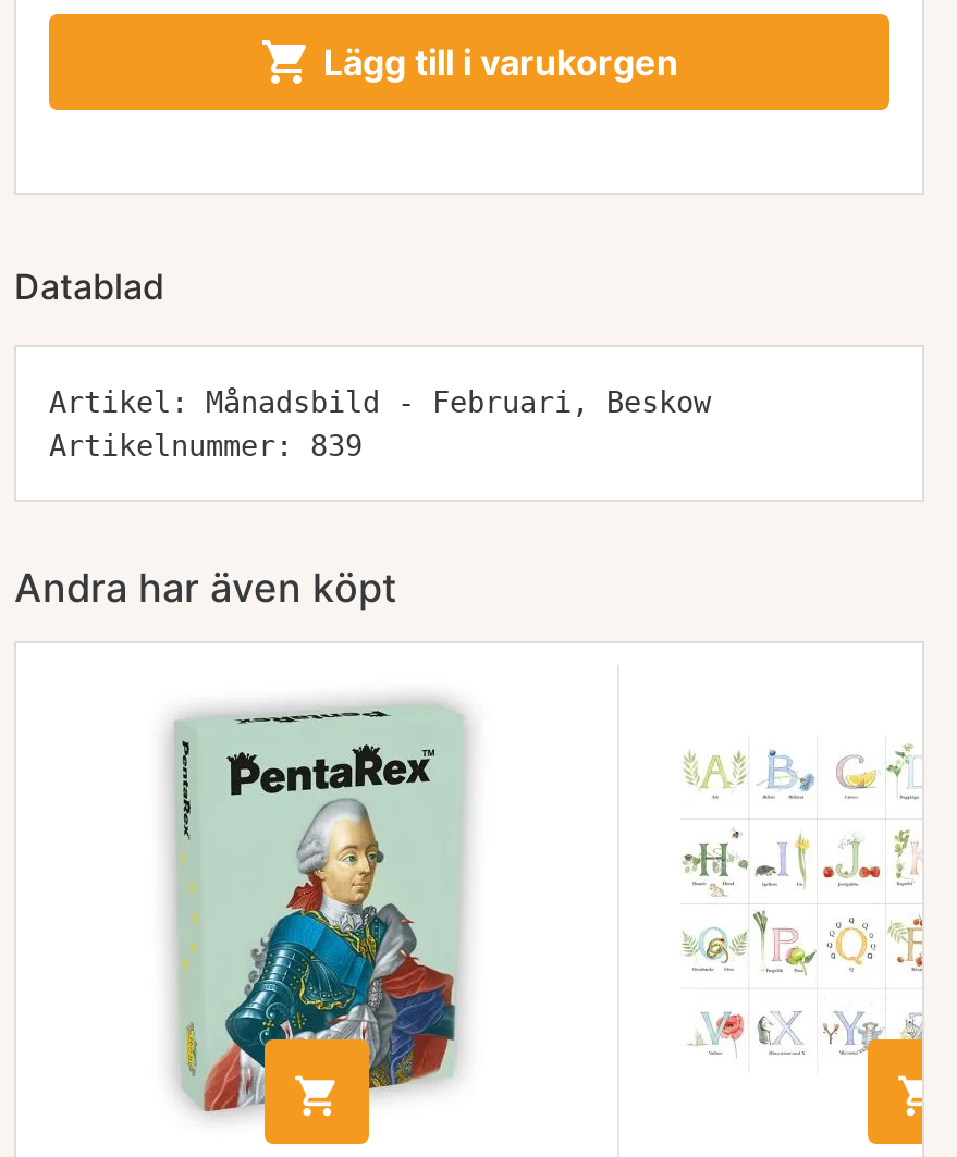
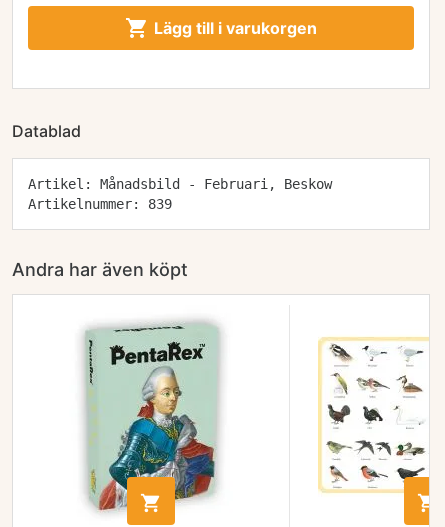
[680,735,924,1074] [image] -> [317,336,429,494] [image]

